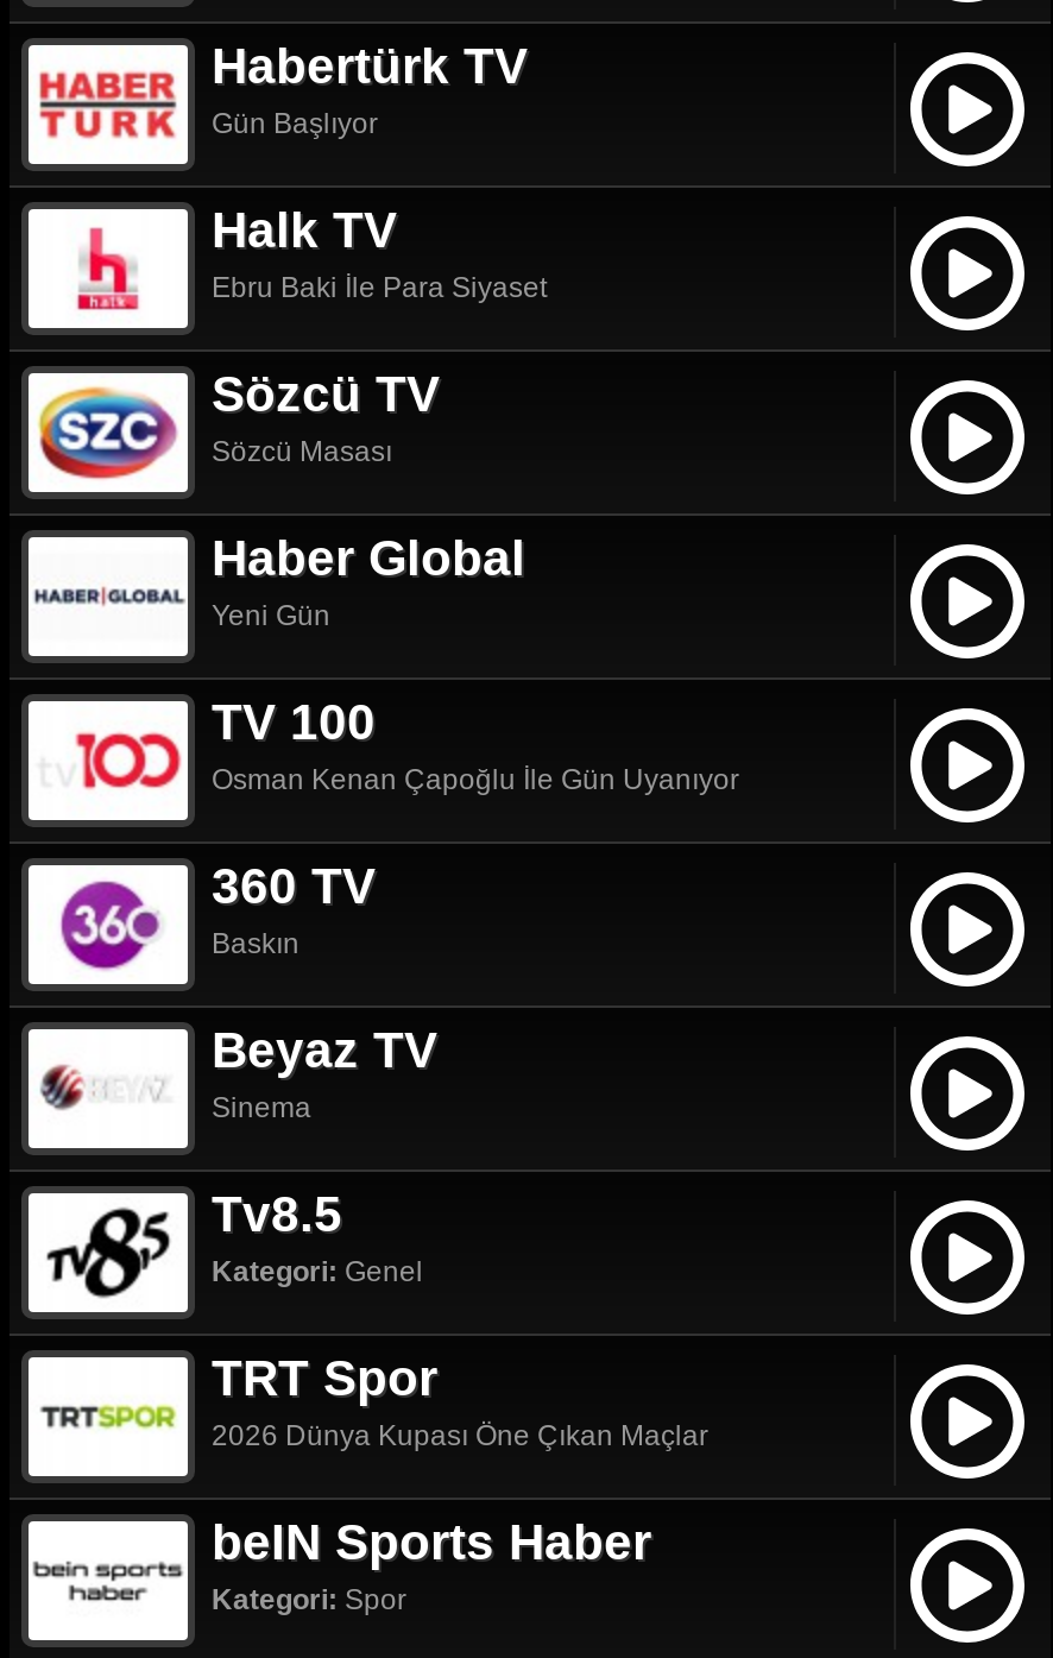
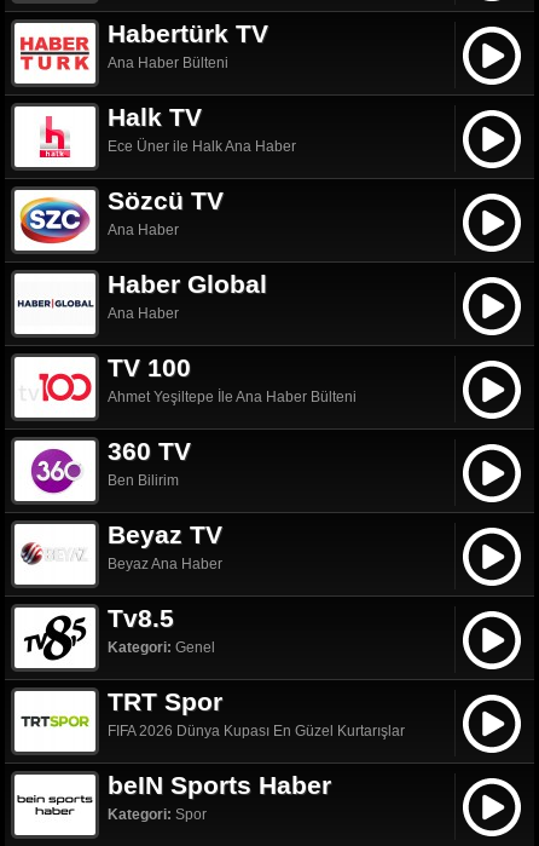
[212,107,378,140] Gün Başlıyor -> [108,54,228,71] Ana Haber Bülteni
[212,271,547,304] Ebru Baki İle Para Siyaset -> [108,138,296,155] Ece Üner ile Halk Ana Haber
[212,435,392,468] Sözcü Masası -> [108,221,179,238] Ana Haber
[212,599,330,632] Yeni Gün -> [108,305,179,322] Ana Haber
[212,763,739,796] Osman Kenan Çapoğlu İle Gün Uyanıyor -> [108,389,357,405] Ahmet Yeşiltepe İle Ana Haber Bülteni
[212,927,299,960] Baskın -> [108,472,179,489] Ben Bilirim
[212,1091,311,1124] Sinema -> [108,556,222,572] Beyaz Ana Haber
[212,1419,708,1452] 2026 Dünya Kupası Öne Çıkan Maçlar -> [108,723,405,739] FIFA 2026 Dünya Kupası En Güzel Kurtarışlar

